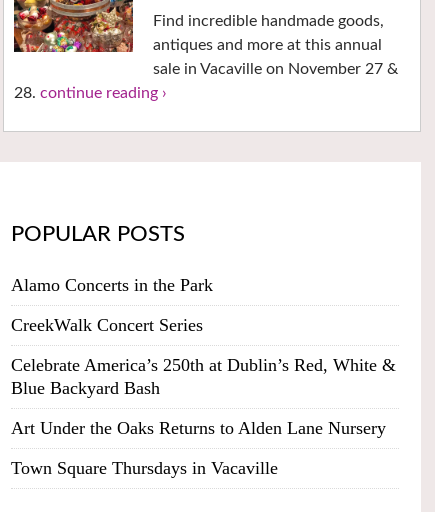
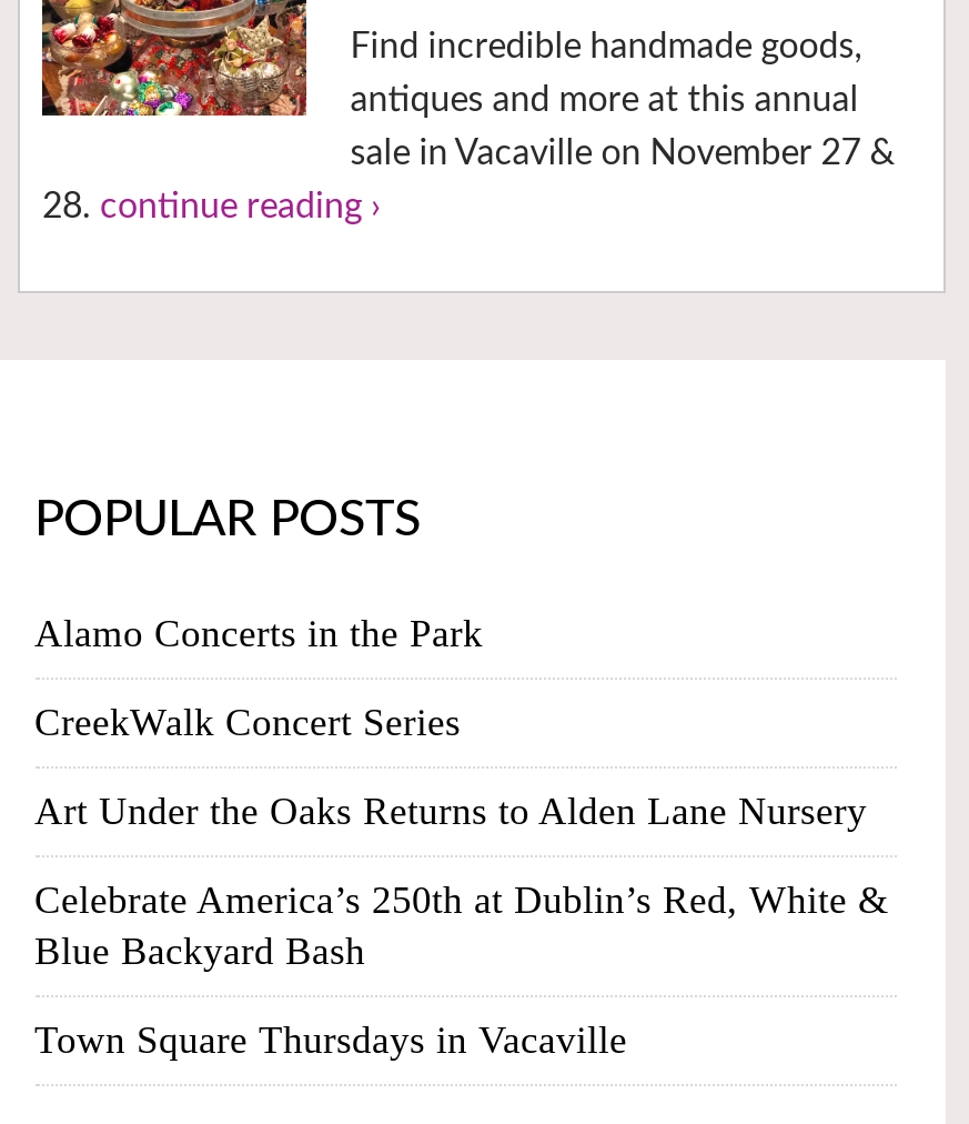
moved [10,355,395,398] -> [34,877,889,973]: Celebrate America’s 250th at Dublin’s Red, White & | Blue Backyard Bash
moved [10,418,385,438] -> [34,789,867,833]: Art Under the Oaks Returns to Alden Lane Nursery

